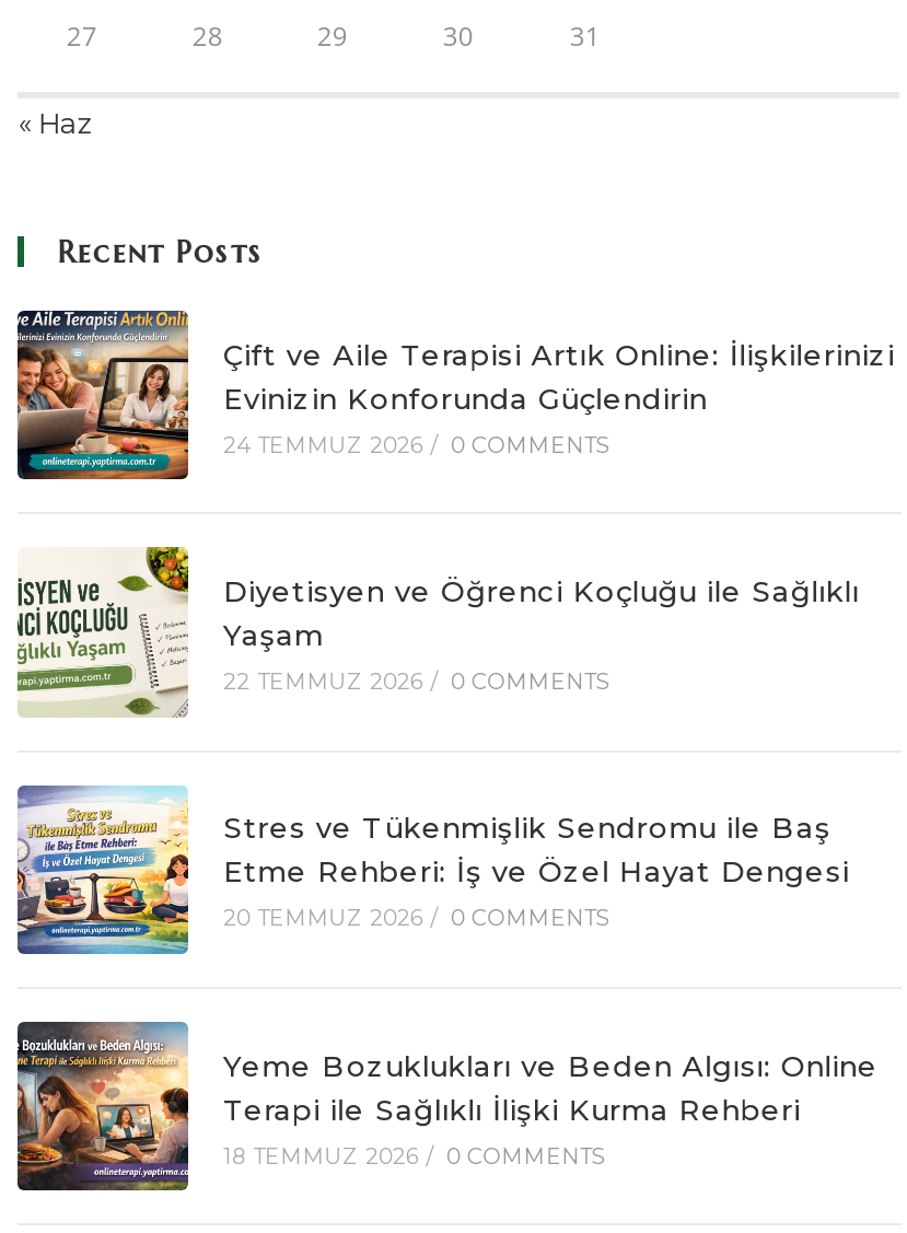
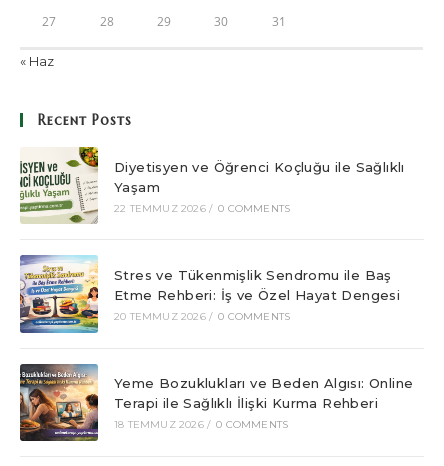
[15,309,895,481] [image] | Çift ve Aile Terapisi Artık Online: İlişkilerinizi | Evinizin Konforunda Güçlendirin | 24 TEMMUZ 2026 / 0 COMMENTS -> none

